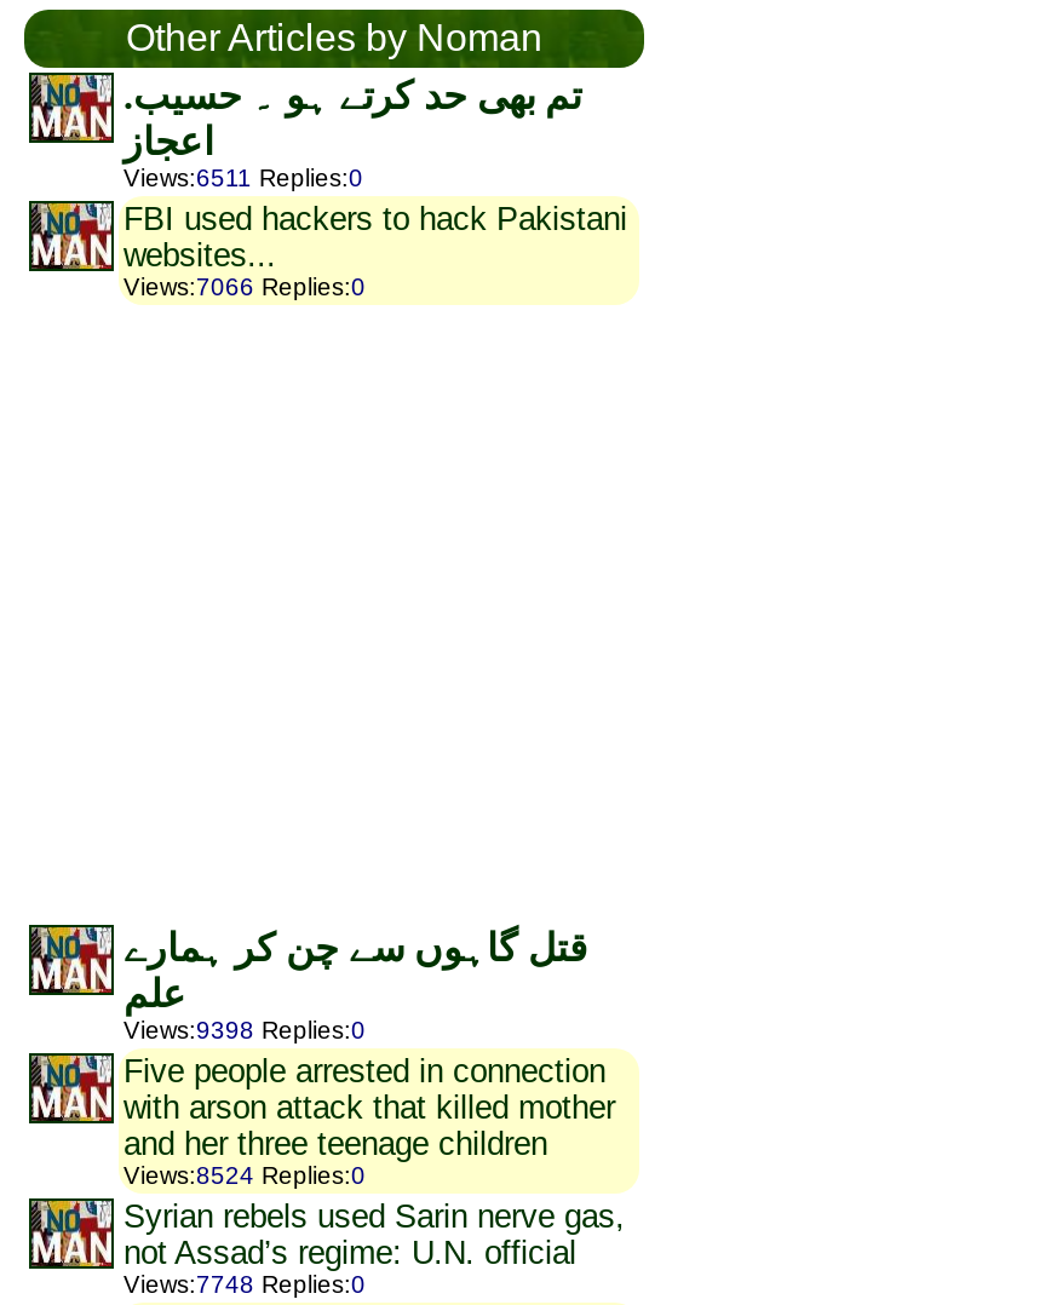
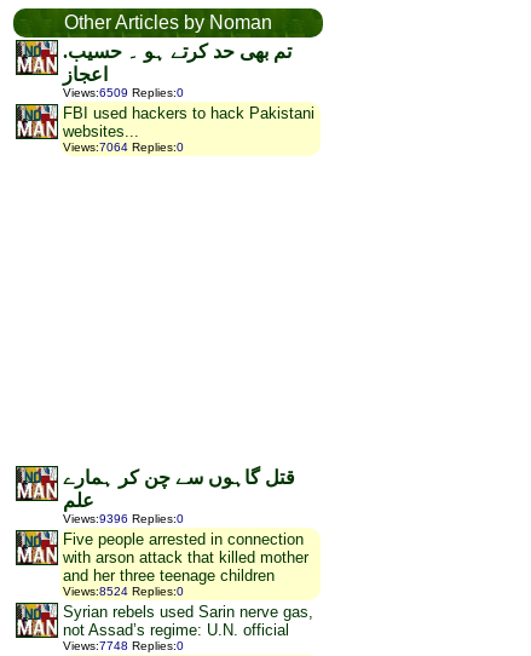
[123,165,363,191] Views:6511 Replies:0 -> [63,86,184,99] Views:6509 Replies:0
[123,274,366,300] Views:7066 Replies:0 -> [63,140,184,154] Views:7064 Replies:0
[123,1017,366,1044] Views:9398 Replies:0 -> [63,512,184,525] Views:9396 Replies:0

